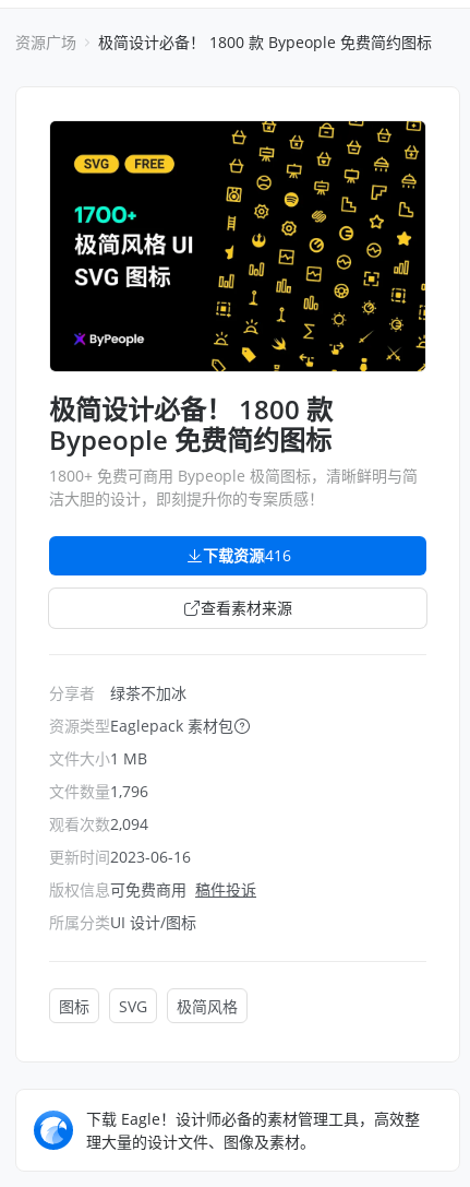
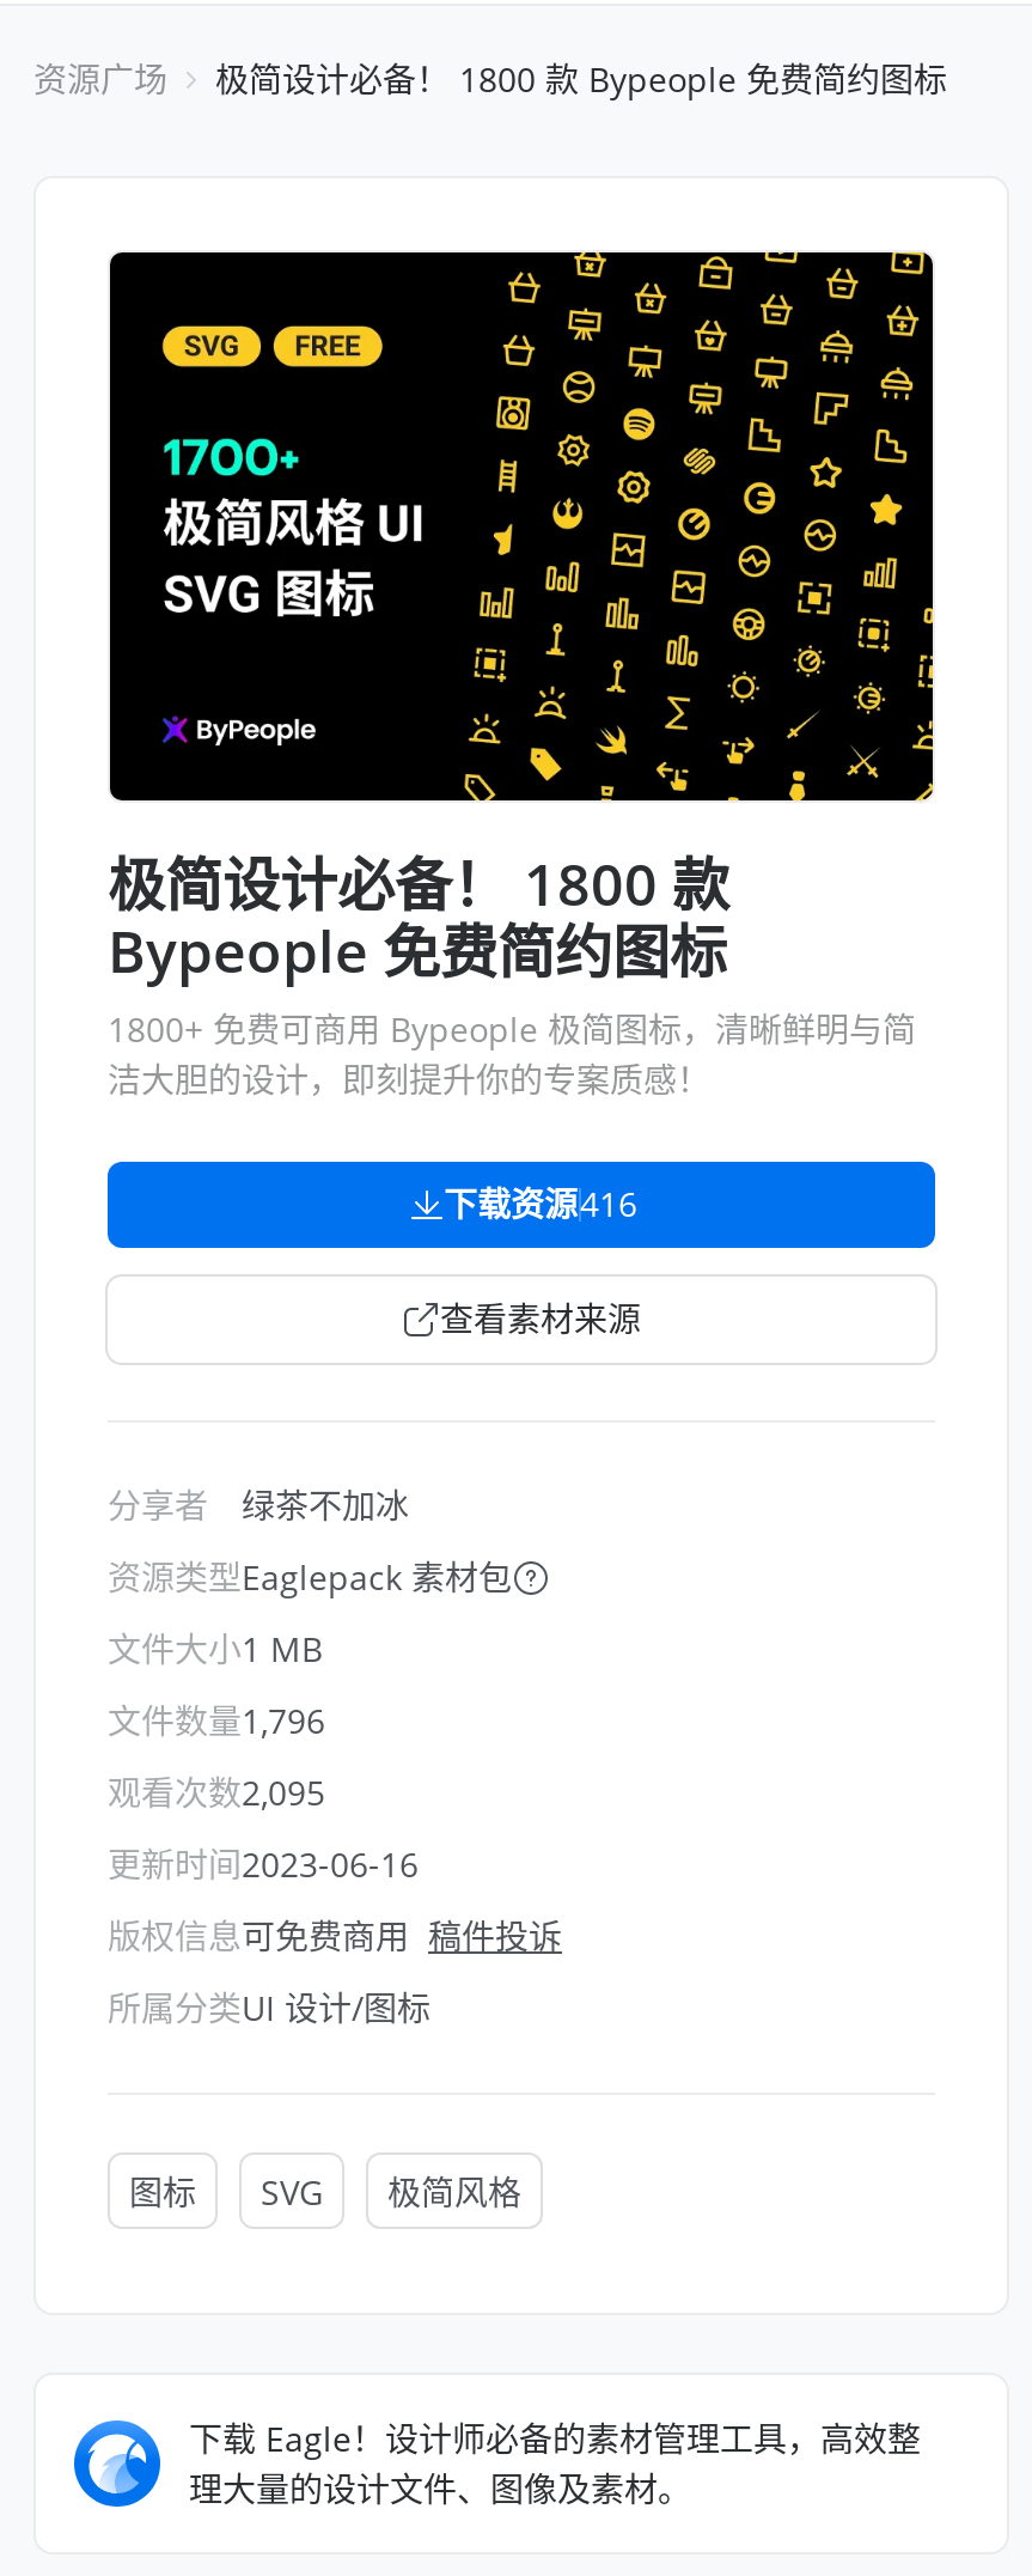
[49,814,148,835] 观看次数 2,094 -> [108,1770,325,1816] 观看次数 2,095

